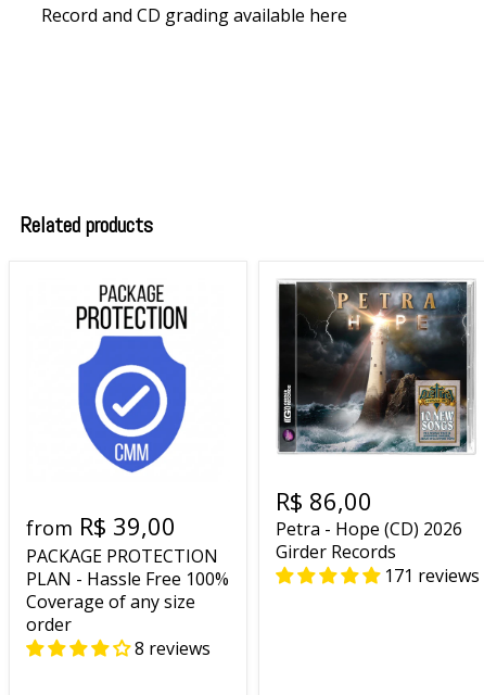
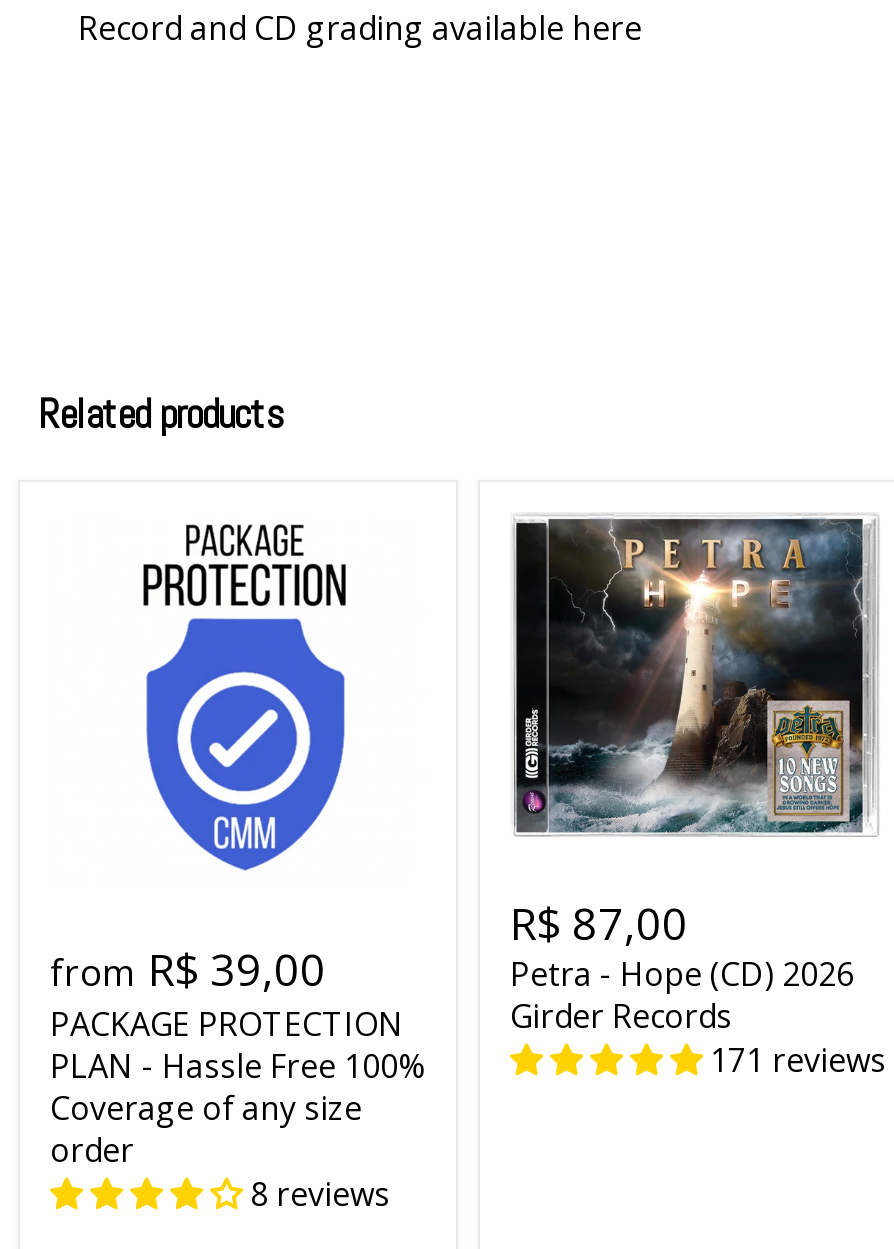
[276,484,372,517] R$ 86,00 -> [510,892,688,952] R$ 87,00

